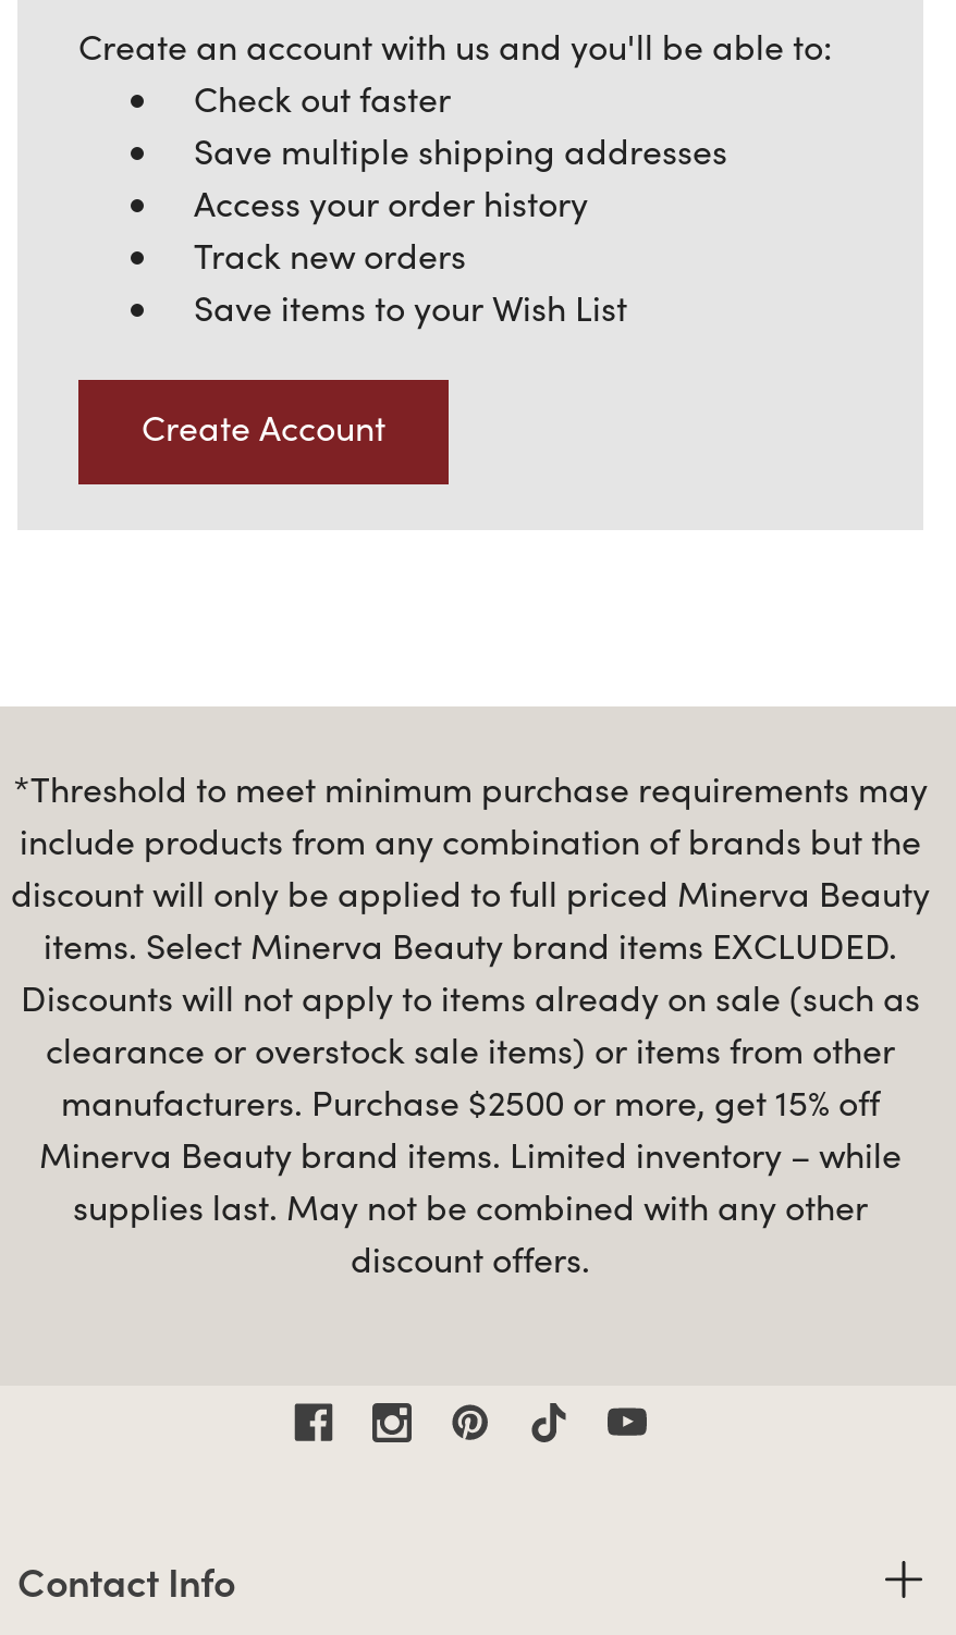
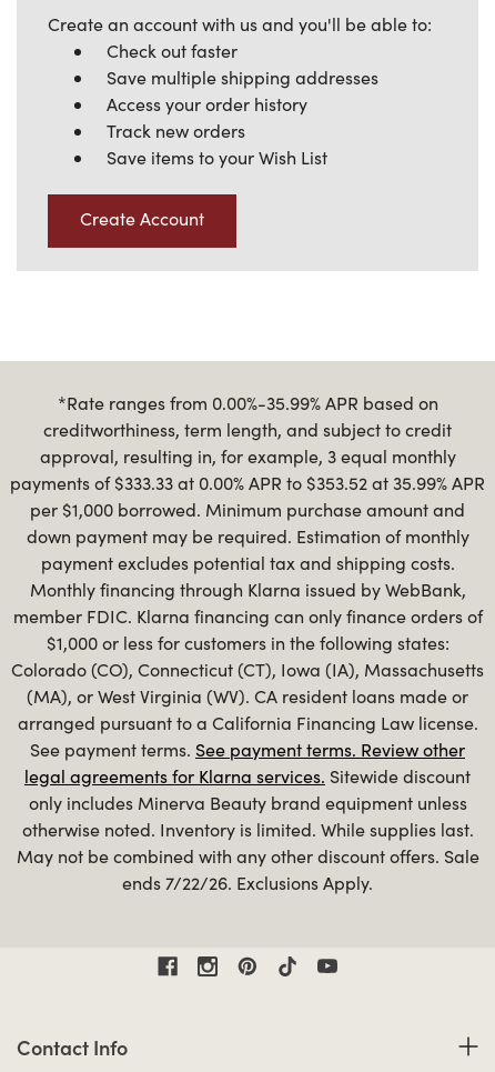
[11,765,930,1281] *Threshold to meet minimum purchase requirements may | include products from any combination of brands but the | discount will only be applied to full priced Minerva Beauty | items. Select Minerva Beauty brand items EXCLUDED. | Discounts will not apply to items already on sale (such as | clearance or overstock sale items) or items from other | manufacturers. Purchase $2500 or more, get 15% off | Minerva Beauty brand items. Limited inventory – while | supplies last. May not be combined with any other | discount offers. -> [10,391,485,894] *Rate ranges from 0.00%-35.99% APR based on | creditworthiness, term length, and subject to credit | approval, resulting in, for example, 3 equal monthly | payments of $333.33 at 0.00% APR to $353.52 at 35.99% APR | per $1,000 borrowed. Minimum purchase amount and | down payment may be required. Estimation of monthly | payment excludes potential tax and shipping costs. | Monthly financing through Klarna issued by WebBank, | member FDIC. Klarna financing can only finance orders of | $1,000 or less for customers in the following states: | Colorado (CO), Connecticut (CT), Iowa (IA), Massachusetts | (MA), or West Virginia (WV). CA resident loans made or | arranged pursuant to a California Financing Law license. | See payment terms. See payment terms. Review other | legal agreements for Klarna services. Sitewide discount | only includes Minerva Beauty brand equipment unless | otherwise noted. Inventory is limited. While supplies last. | May not be combined with any other discount offers. Sale | ends 7/22/26. Exclusions Apply.

